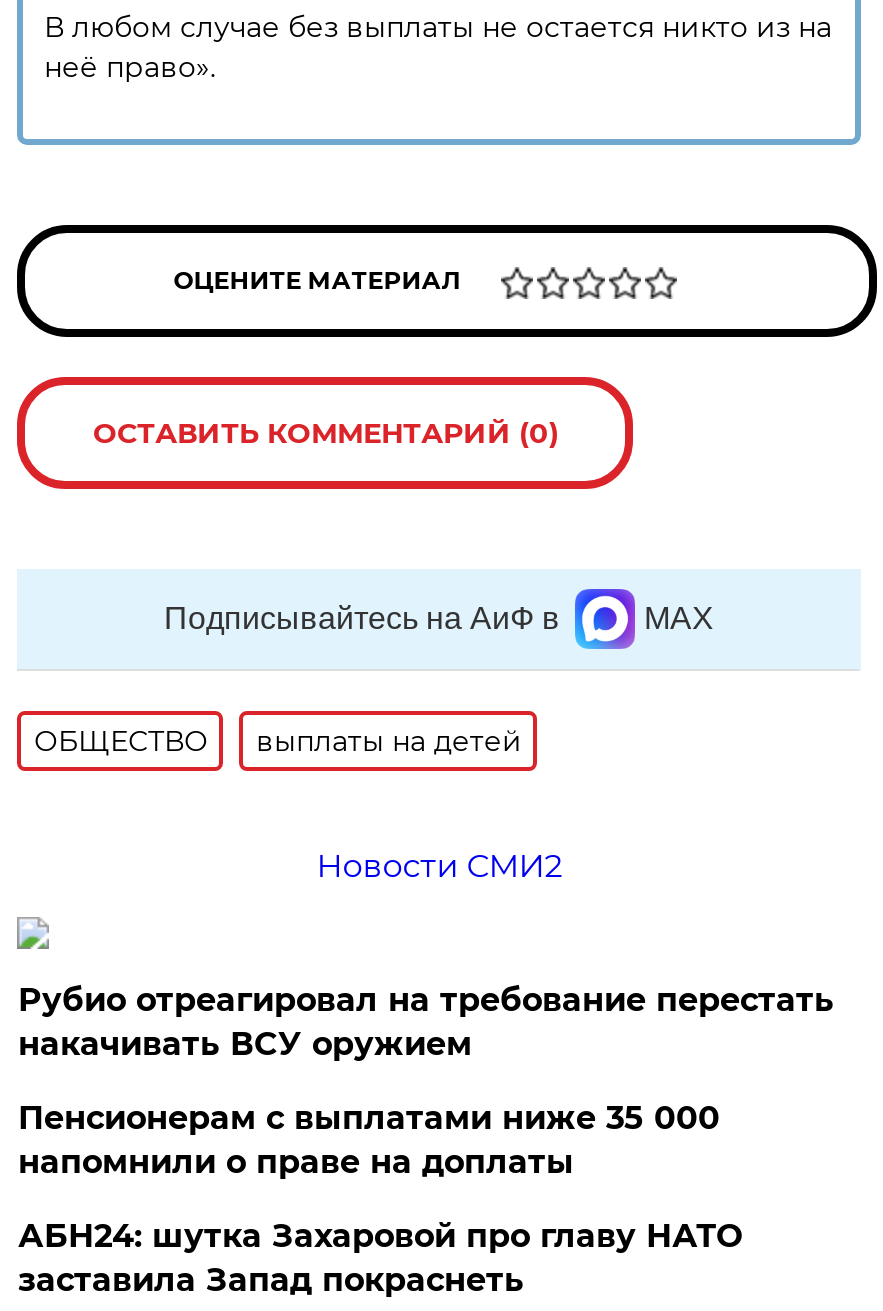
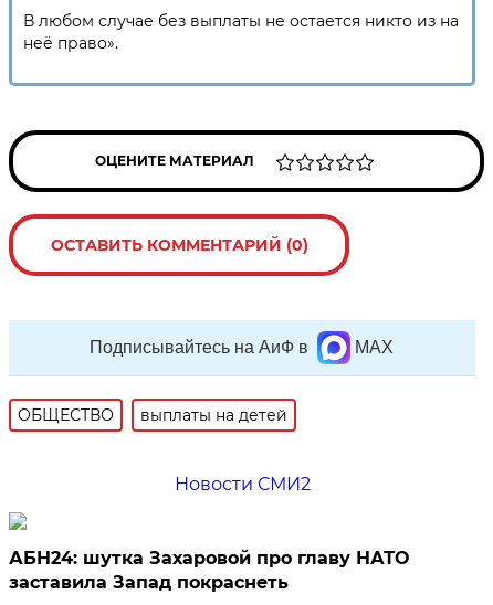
[18,981,834,1181] Рубио отреагировал на требование перестать | накачивать ВСУ оружием | Пенсионерам с выплатами ниже 35 000 | напомнили о праве на доплаты -> none

